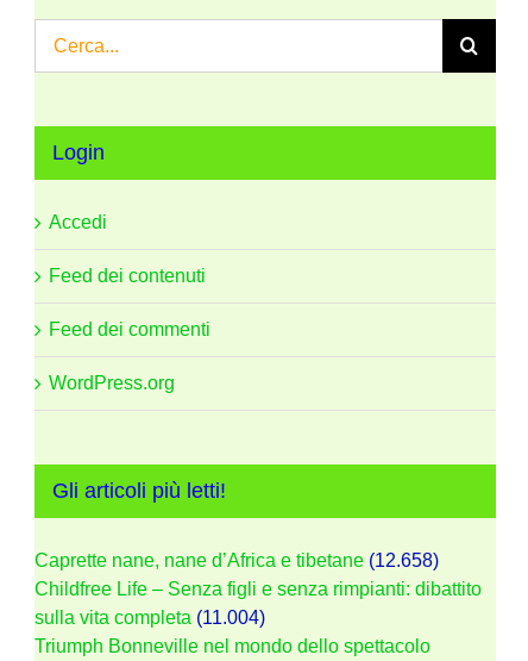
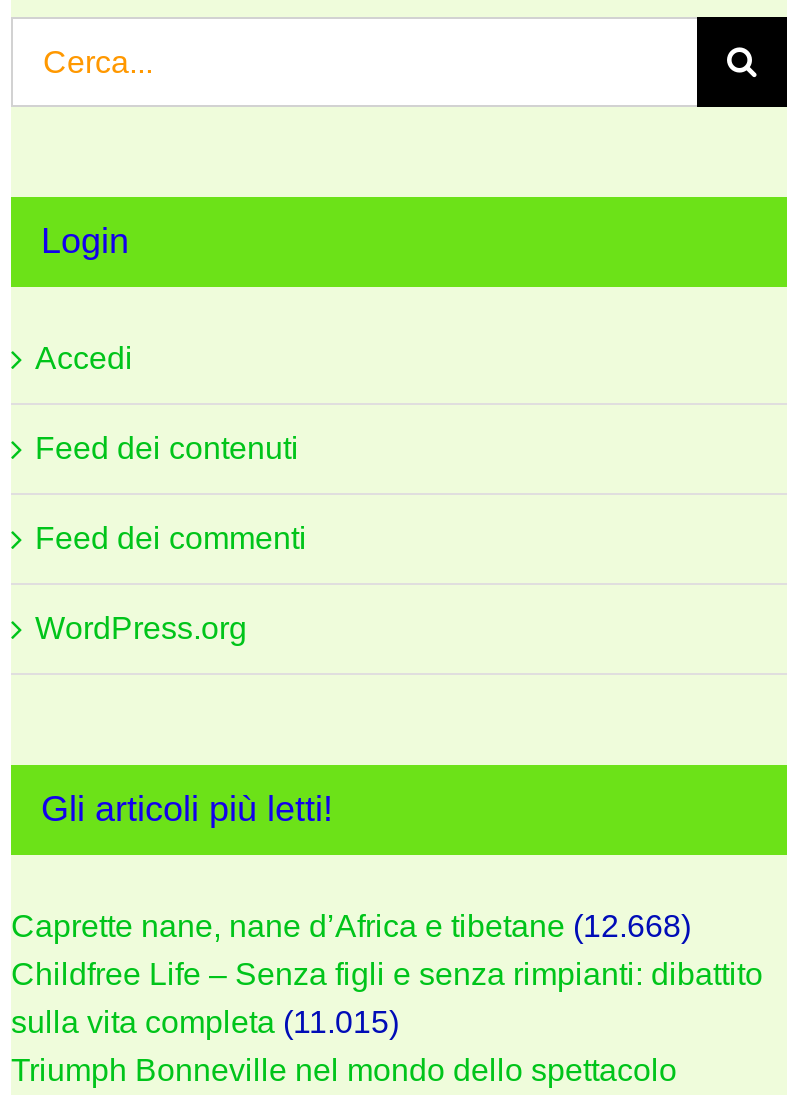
[34,550,439,570] Caprette nane, nane d’Africa e tibetane (12.658) -> [11,909,691,943] Caprette nane, nane d’Africa e tibetane (12.668)
[34,607,265,628] sulla vita completa (11.004) -> [11,1005,399,1039] sulla vita completa (11.015)

